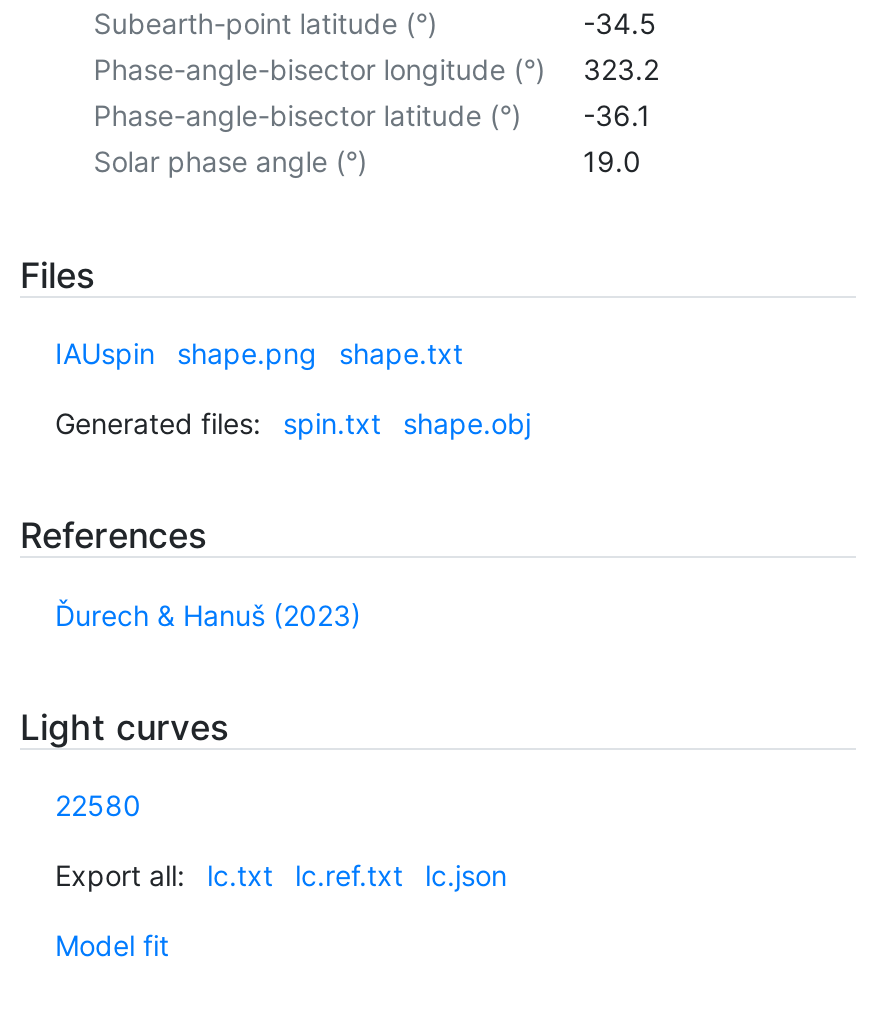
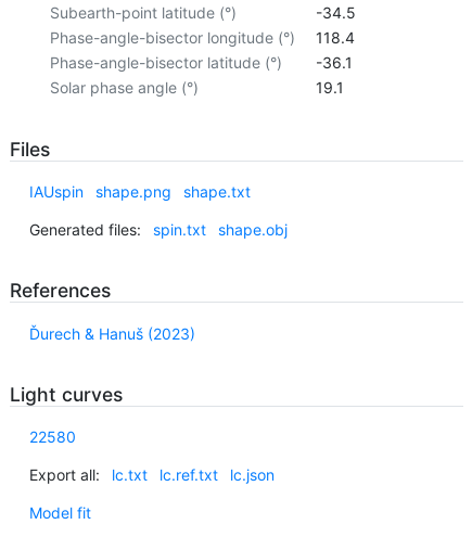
[93,52,659,86] Phase-angle-bisector longitude (°) 323.2 -> [50,28,354,46] Phase-angle-bisector longitude (°) 118.4
[583,144,641,178] 19.0 -> [315,78,343,96] 19.1

